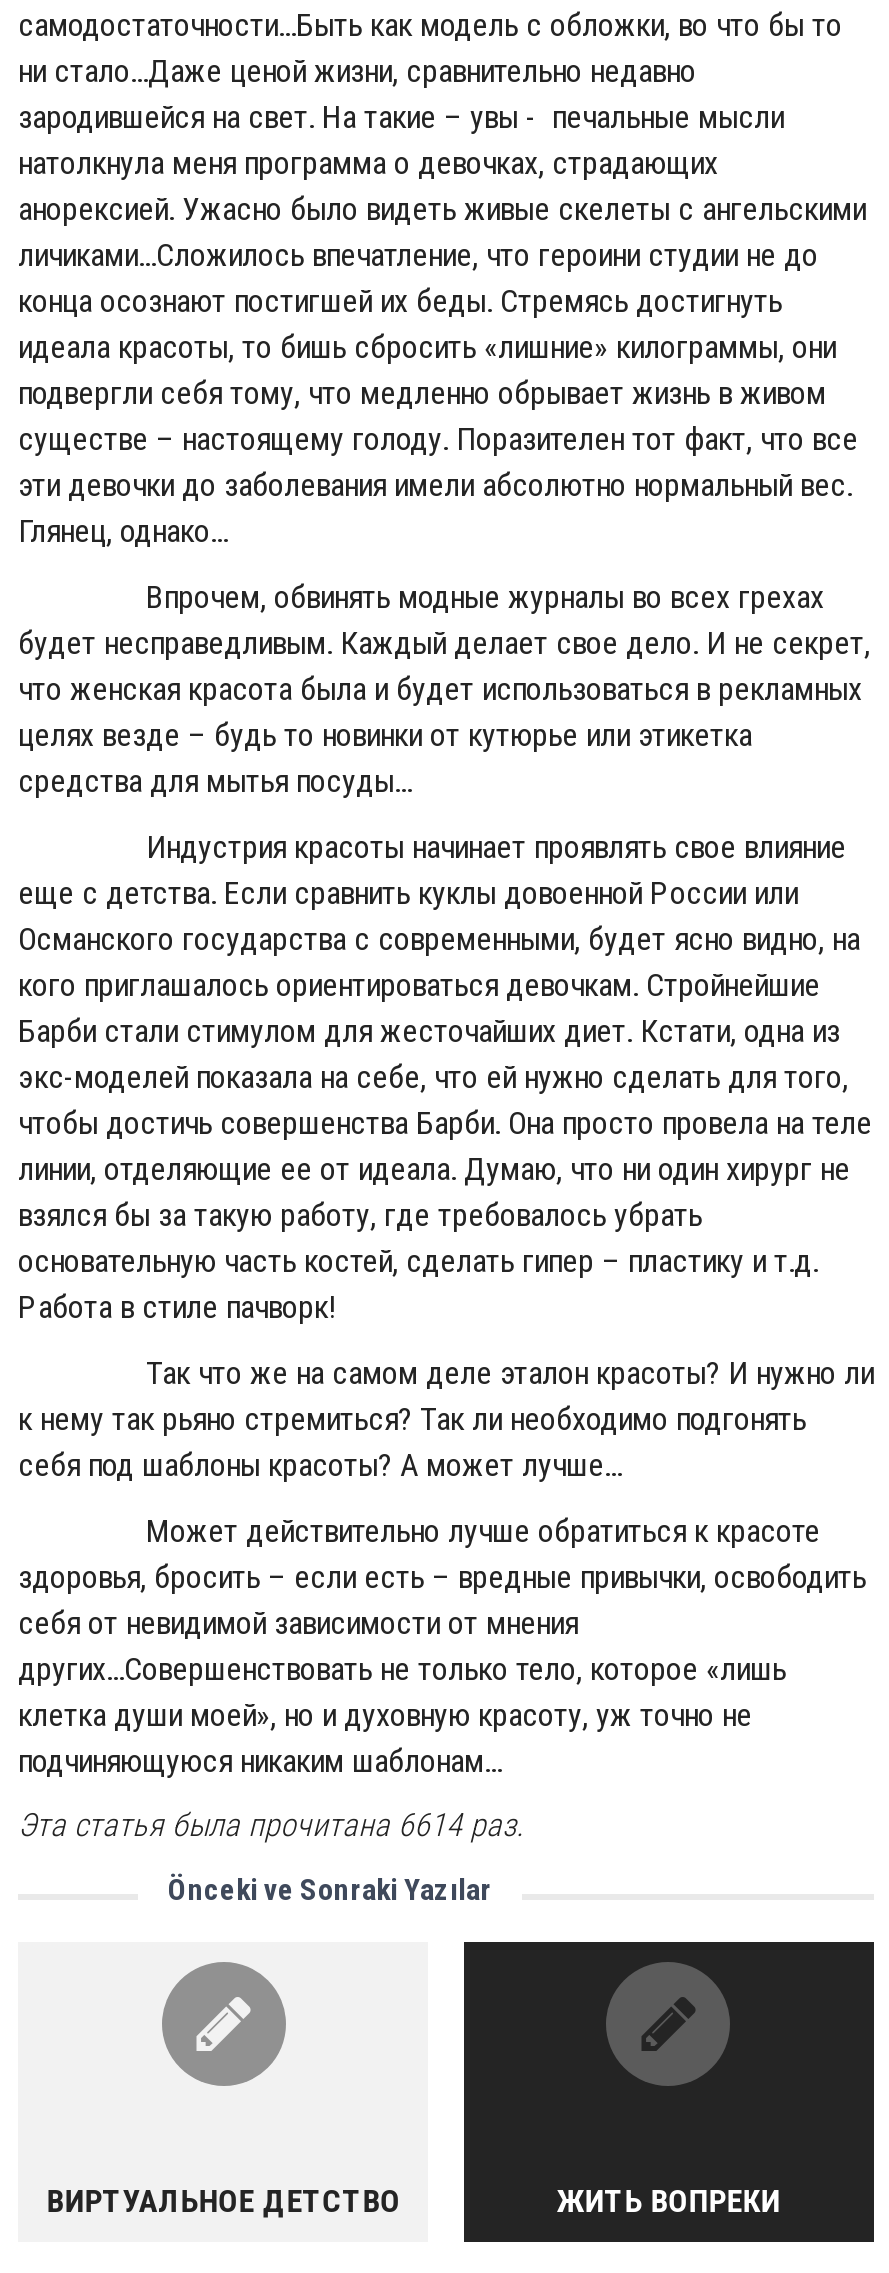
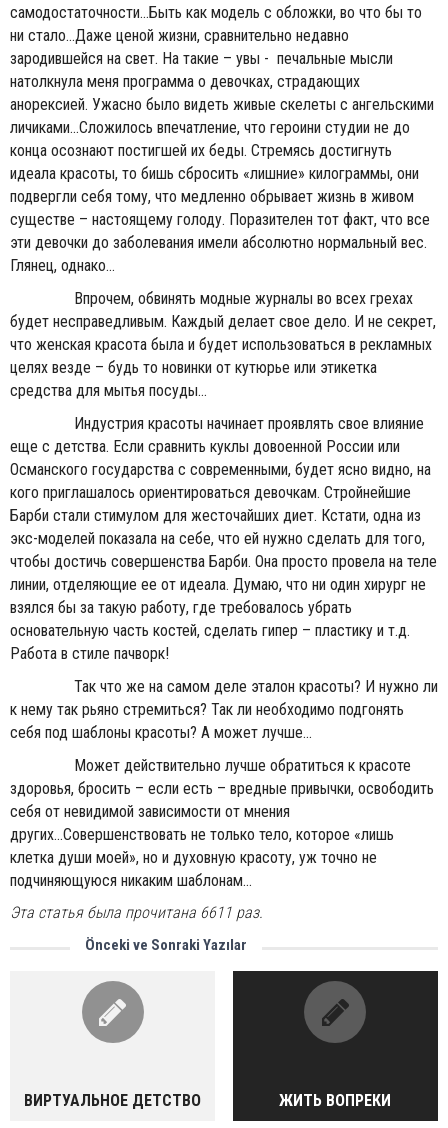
[18,1806,524,1844] Эта статья была прочитана 6614 раз. -> [10,903,263,922] Эта статья была прочитана 6611 раз.

